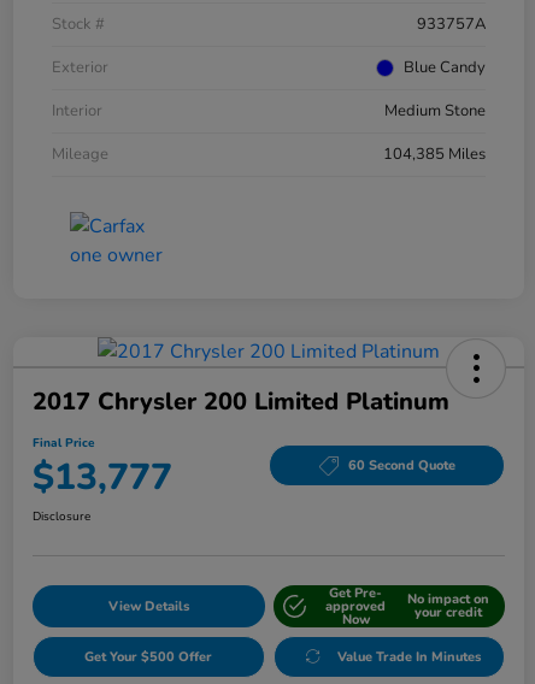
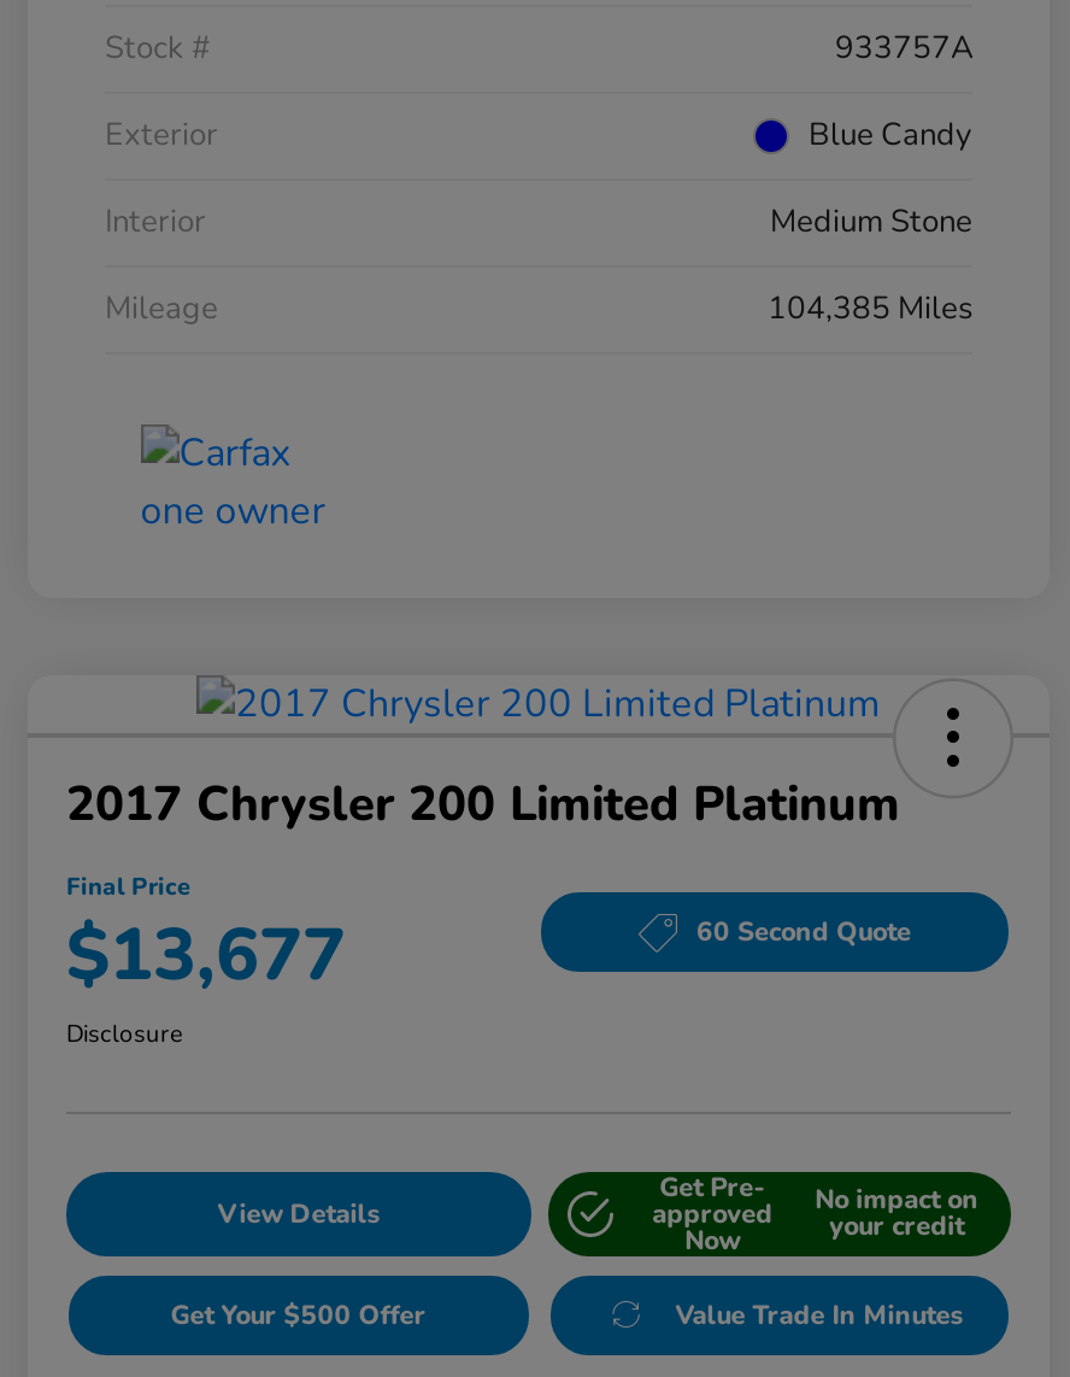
[33,453,172,502] $13,777 -> [66,906,346,1005] $13,677

